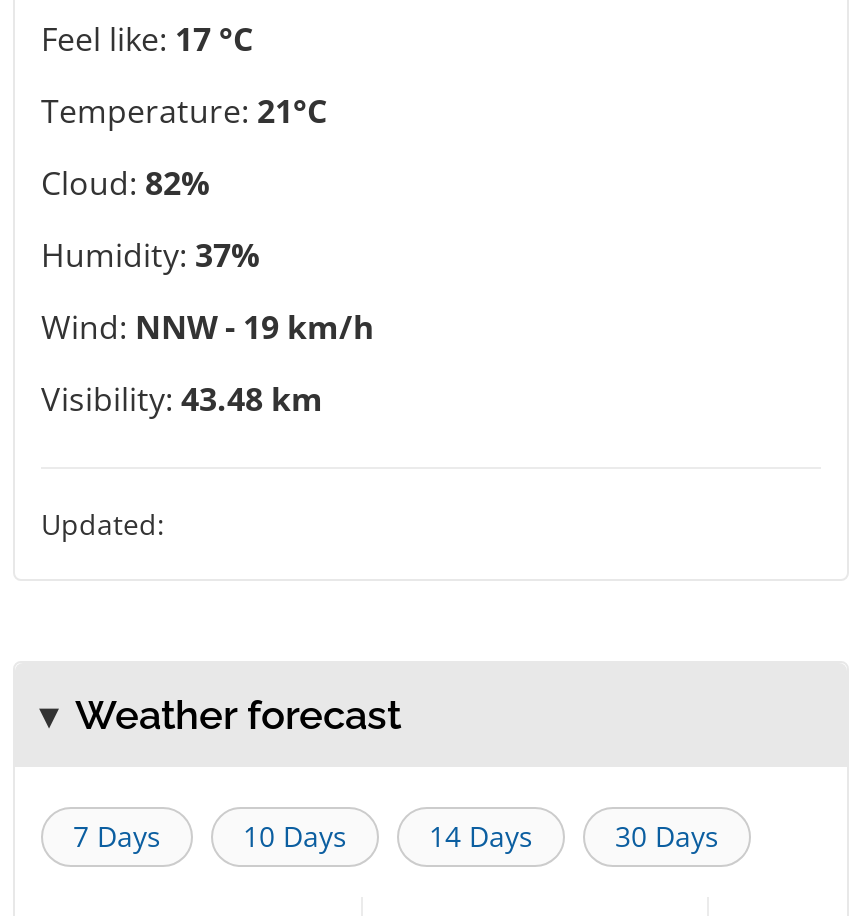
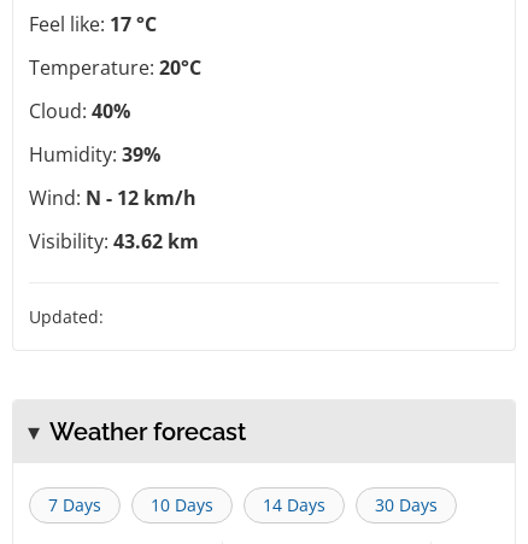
[41,88,327,132] Temperature: 21°C -> [29,54,201,80] Temperature: 20°C
[41,160,209,204] Cloud: 82% -> [29,97,130,124] Cloud: 40%
[41,232,259,276] Humidity: 37% -> [29,141,160,167] Humidity: 39%
[41,304,375,348] Wind: NNW - 19 km/h -> [29,184,196,211] Wind: N - 12 km/h
[41,376,323,420] Visibility: 43.48 km -> [29,228,199,254] Visibility: 43.62 km

